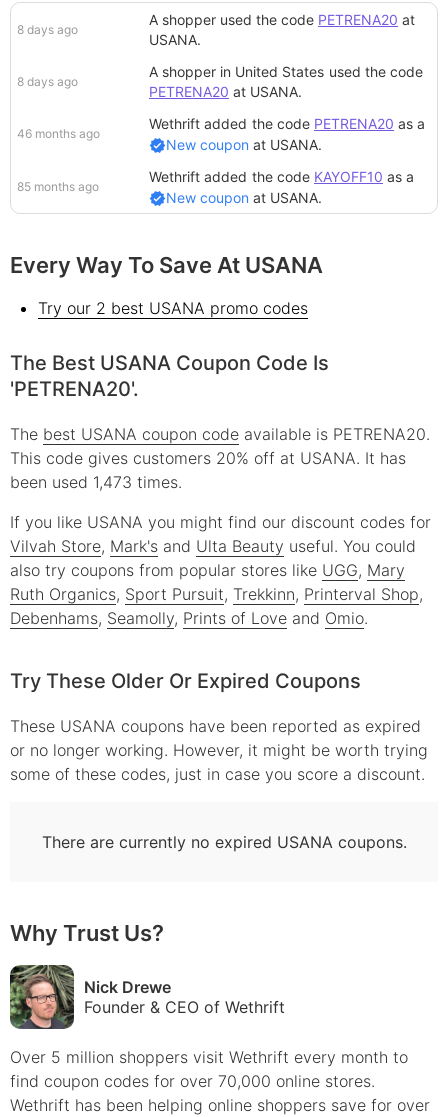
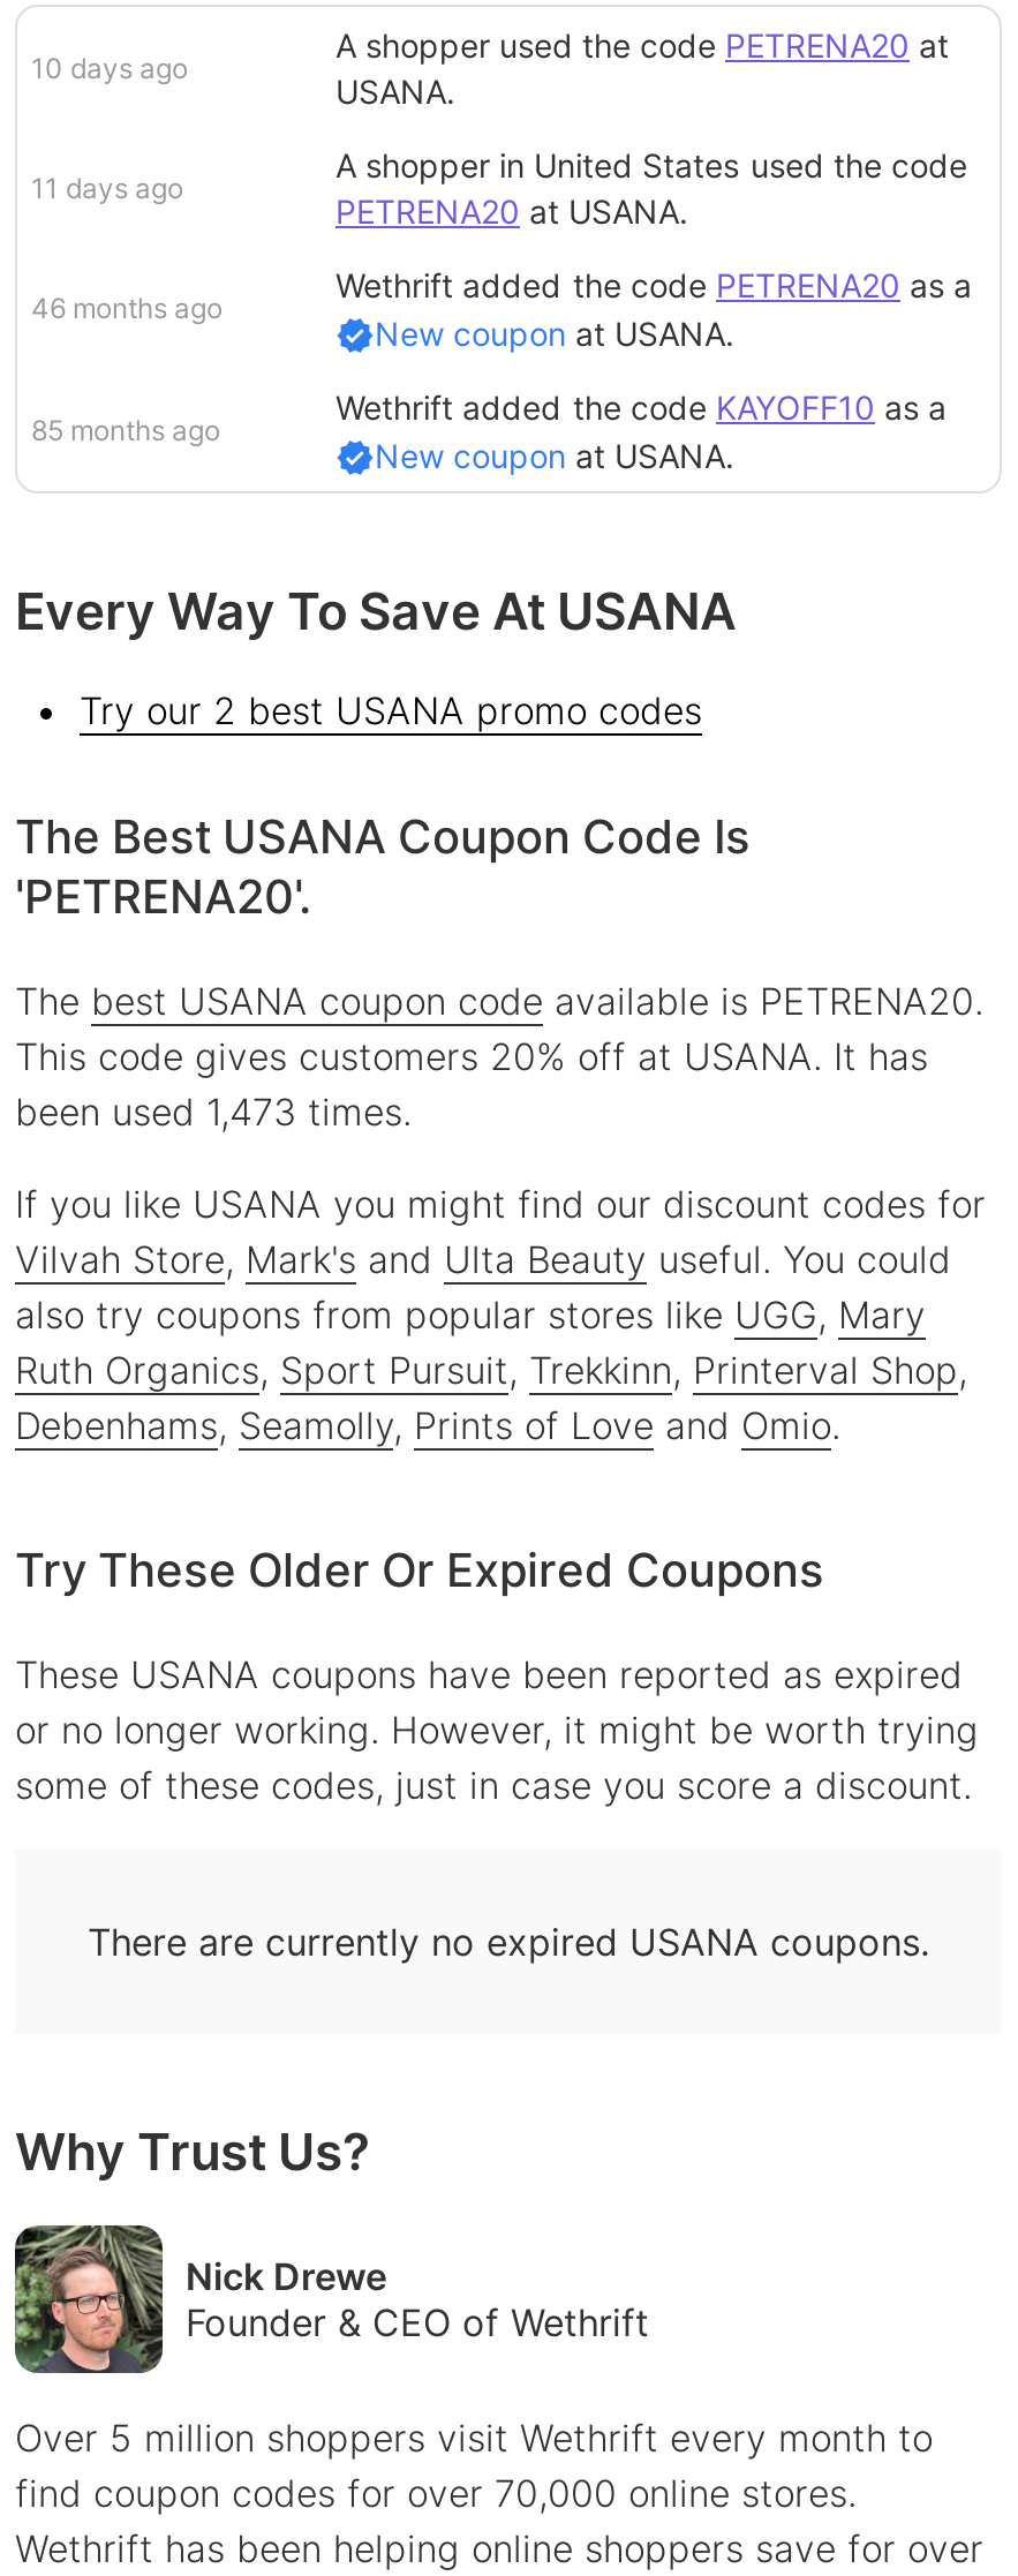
[17,22,78,37] 8 days ago -> [31,51,188,86] 10 days ago
[17,74,78,89] 8 days ago -> [31,171,183,206] 11 days ago

